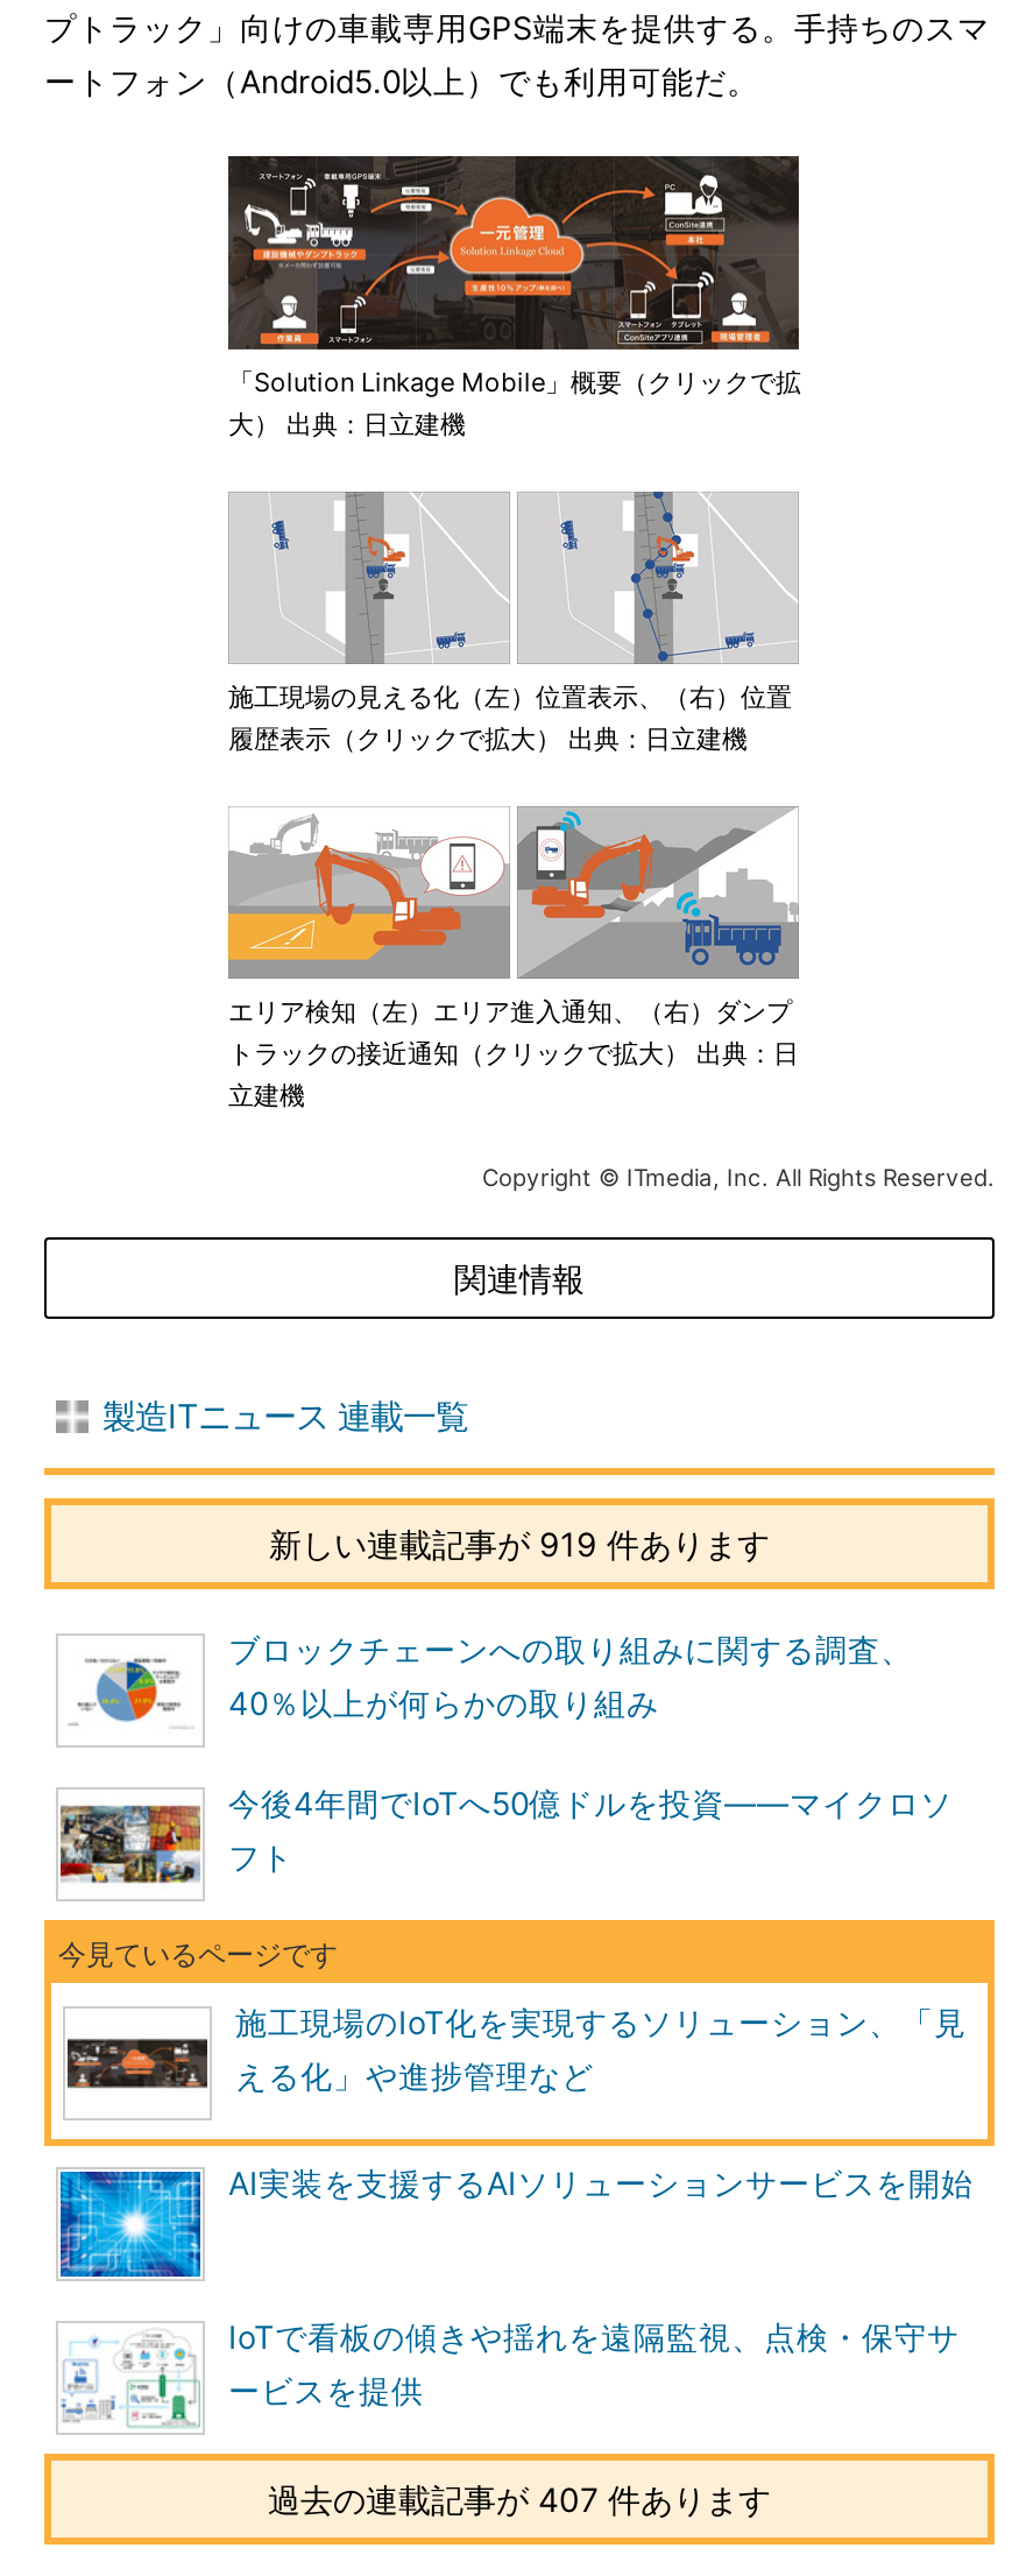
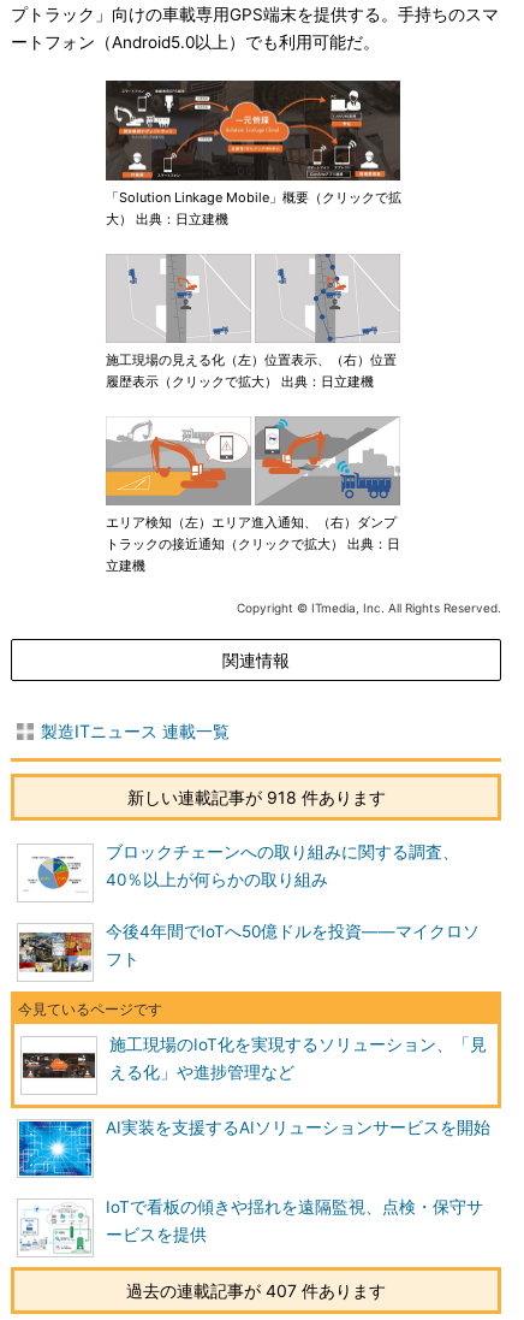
[269,1524,770,1564] 新しい連載記事が 919 件あります -> [127,787,385,807] 新しい連載記事が 918 件あります

